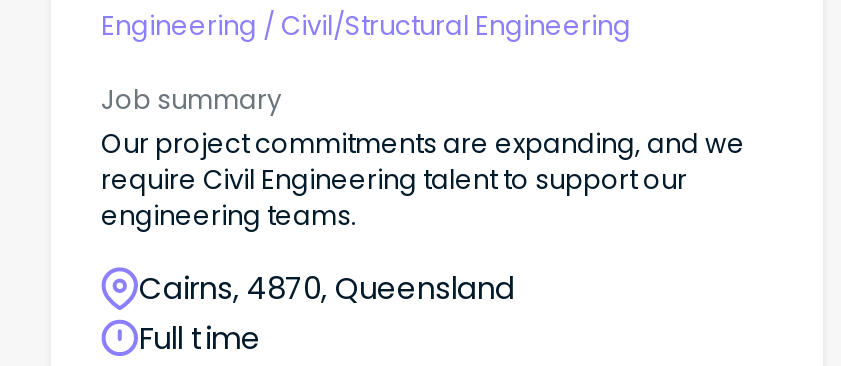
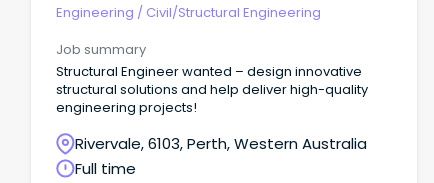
[101,124,745,234] Our project commitments are expanding, and we | require Civil Engineering talent to support our | engineering teams. -> [56,62,368,117] Structural Engineer wanted – design innovative | structural solutions and help deliver high-quality | engineering projects!
[139,266,515,308] Cairns, 4870, Queensland -> [75,133,367,154] Rivervale, 6103, Perth, Western Australia

